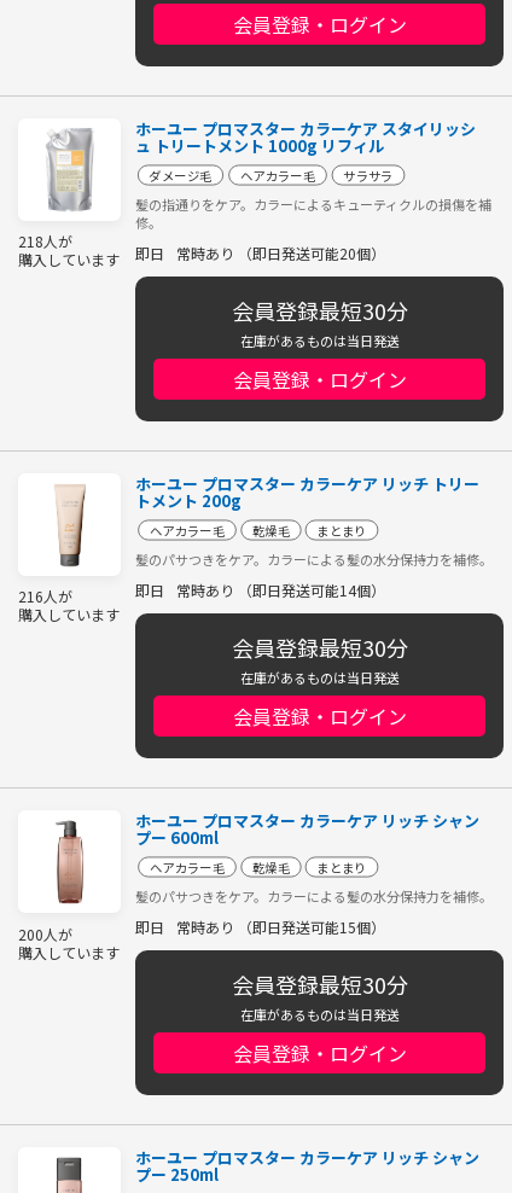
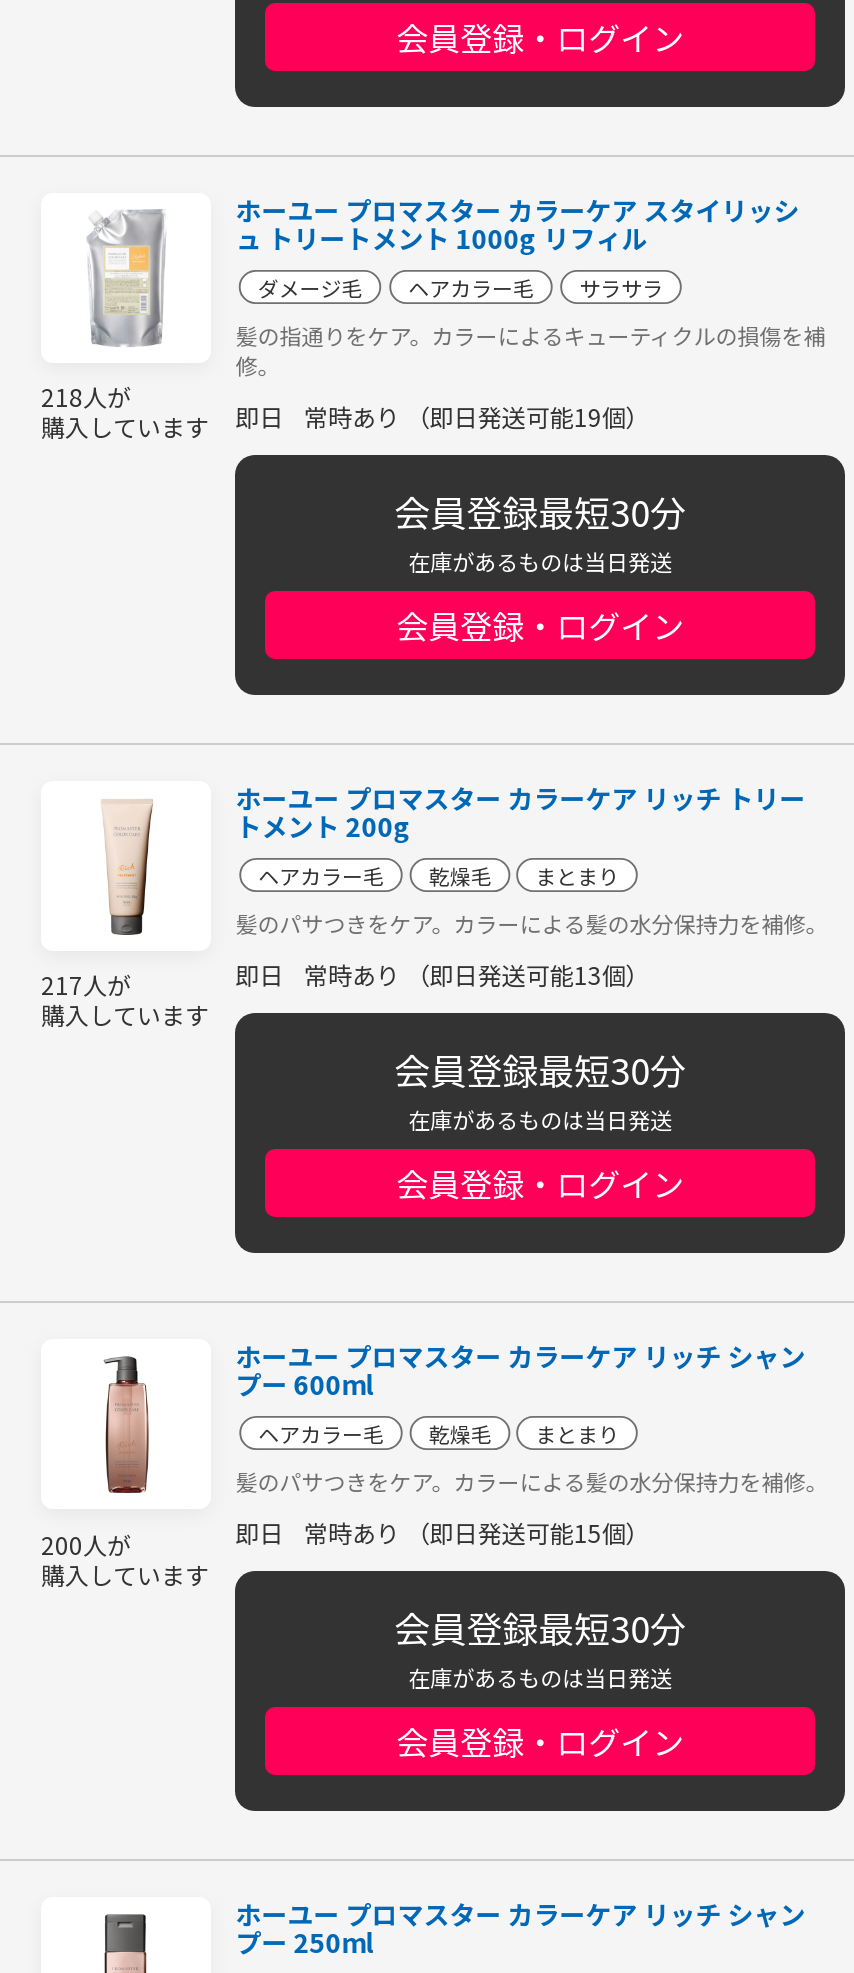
[135,243,386,263] 即日 常時あり （即日発送可能20個） -> [235,399,650,433] 即日 常時あり （即日発送可能19個）
[18,586,72,607] 216人が -> [41,968,131,1002] 217人が
[135,580,386,600] 即日 常時あり （即日発送可能14個） -> [235,957,650,991] 即日 常時あり （即日発送可能13個）

